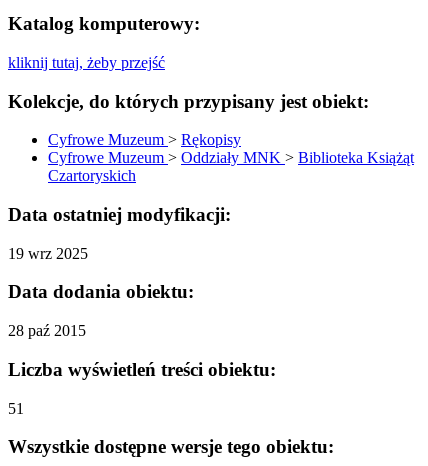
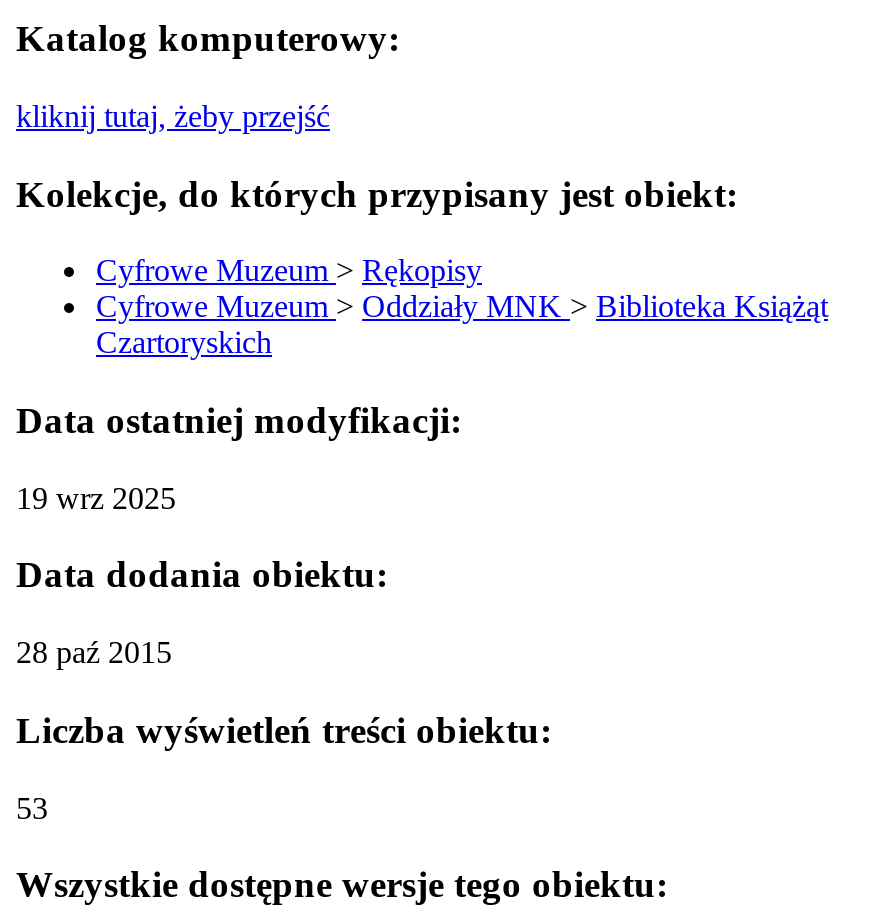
[8,399,24,416] 51 -> [16,790,48,824] 53

